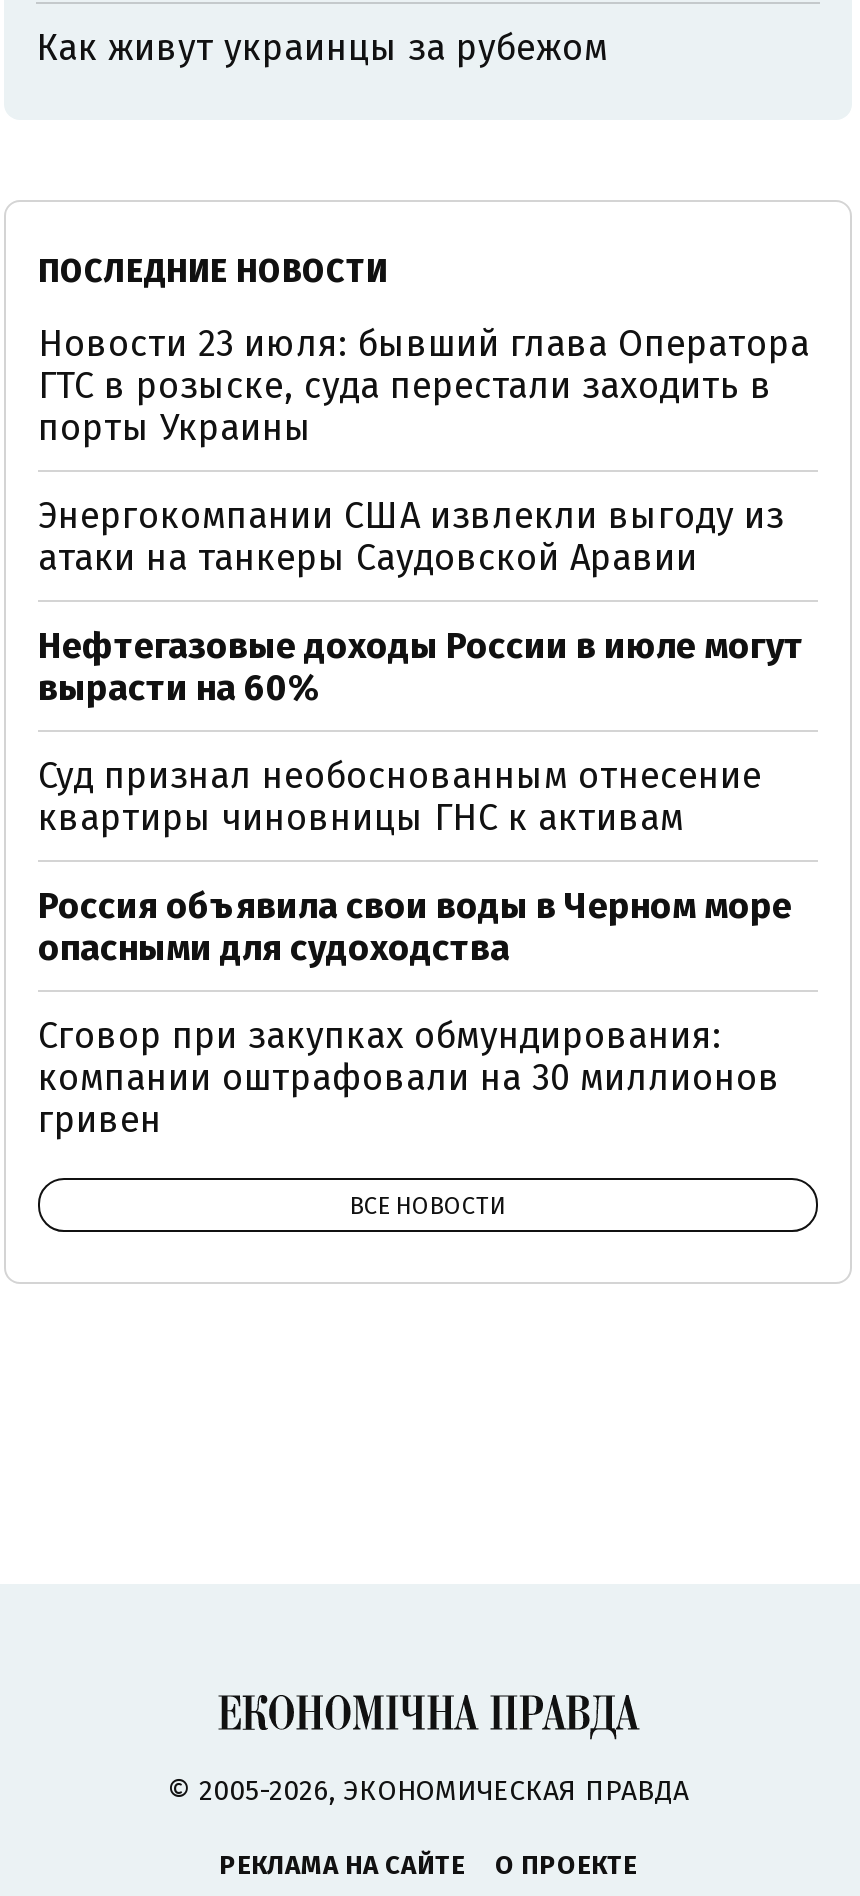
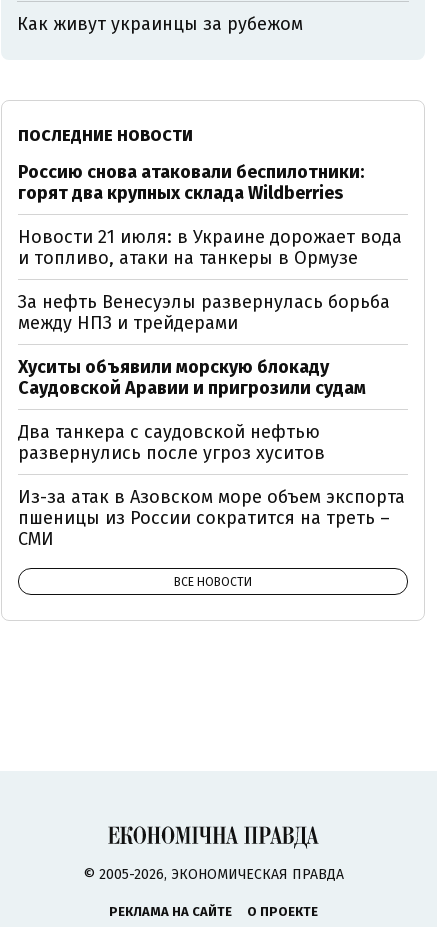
[38,322,810,450] Новости 23 июля: бывший глава Оператора | ГТС в розыске, суда перестали заходить в | порты Украины -> [18,161,364,204] Россию снова атаковали беспилотники: | горят два крупных склада Wildberries
[38,494,784,580] Энергокомпании США извлекли выгоду из | атаки на танкеры Саудовской Аравии -> [18,226,402,269] Новости 21 июля: в Украине дорожает вода | и топливо, атаки на танкеры в Ормузе
[38,624,804,710] Нефтегазовые доходы России в июле могут | вырасти на 60% -> [18,291,390,334] За нефть Венесуэлы развернулась борьба | между НПЗ и трейдерами
[38,754,762,840] Суд признал необоснованным отнесение | квартиры чиновницы ГНС к активам -> [18,356,366,399] Хуситы объявили морскую блокаду | Саудовской Аравии и пригрозили судам
[38,884,792,970] Россия объявила свои воды в Черном море | опасными для судоходства -> [18,421,325,464] Два танкера с саудовской нефтью | развернулись после угроз хуситов
[38,1014,780,1142] Сговор при закупках обмундирования: | компании оштрафовали на 30 миллионов | гривен -> [18,486,405,550] Из-за атак в Азовском море объем экспорта | пшеницы из России сократится на треть – | СМИ

